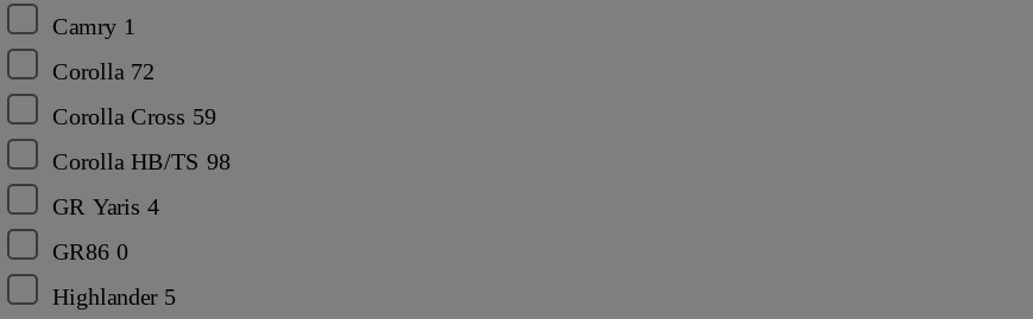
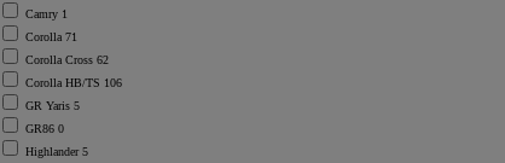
[52,58,155,84] Corolla 72 -> [25,30,77,43] Corolla 71
[52,103,216,129] Corolla Cross 59 -> [25,53,109,66] Corolla Cross 62
[52,148,231,174] Corolla HB/TS 98 -> [25,76,122,89] Corolla HB/TS 106
[52,193,159,219] GR Yaris 4 -> [25,99,80,112] GR Yaris 5

